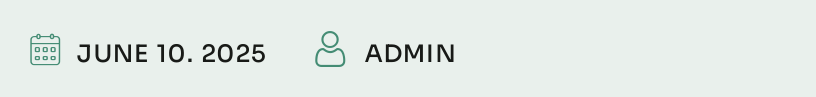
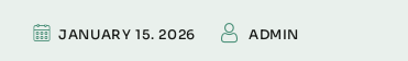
[76,37,268,67] JUNE 10. 2025 -> [59,26,196,43] JANUARY 15. 2026

